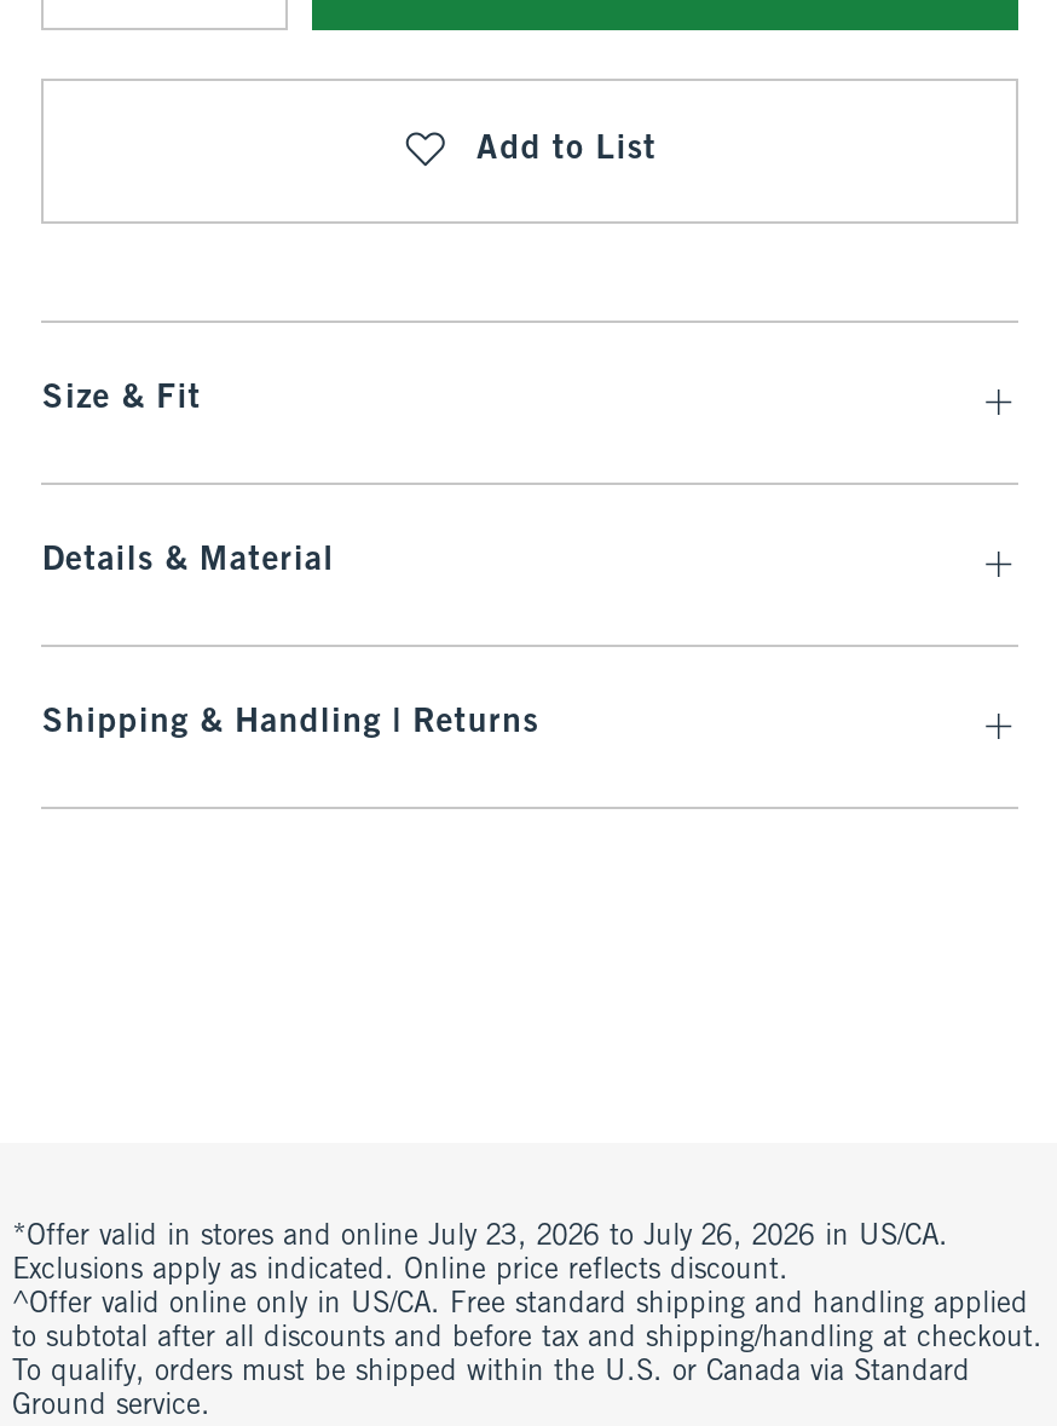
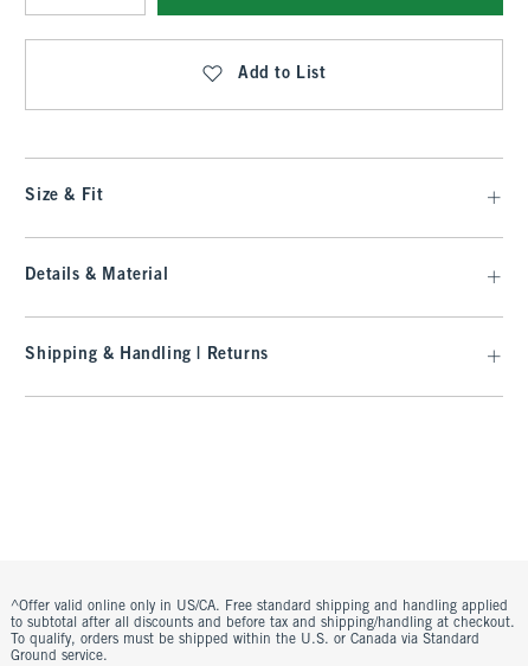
[12,1223,948,1286] *Offer valid in stores and online July 23, 2026 to July 26, 2026 in US/CA. | Exclusions apply as indicated. Online price reflects discount. -> none

